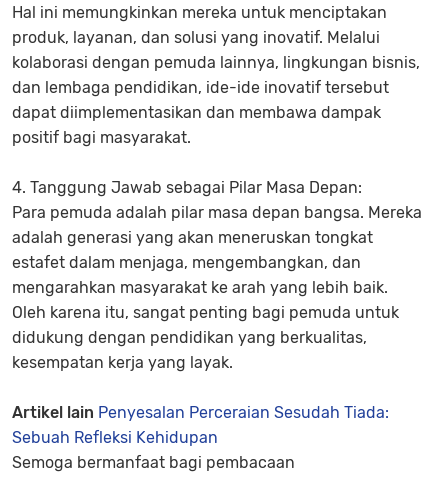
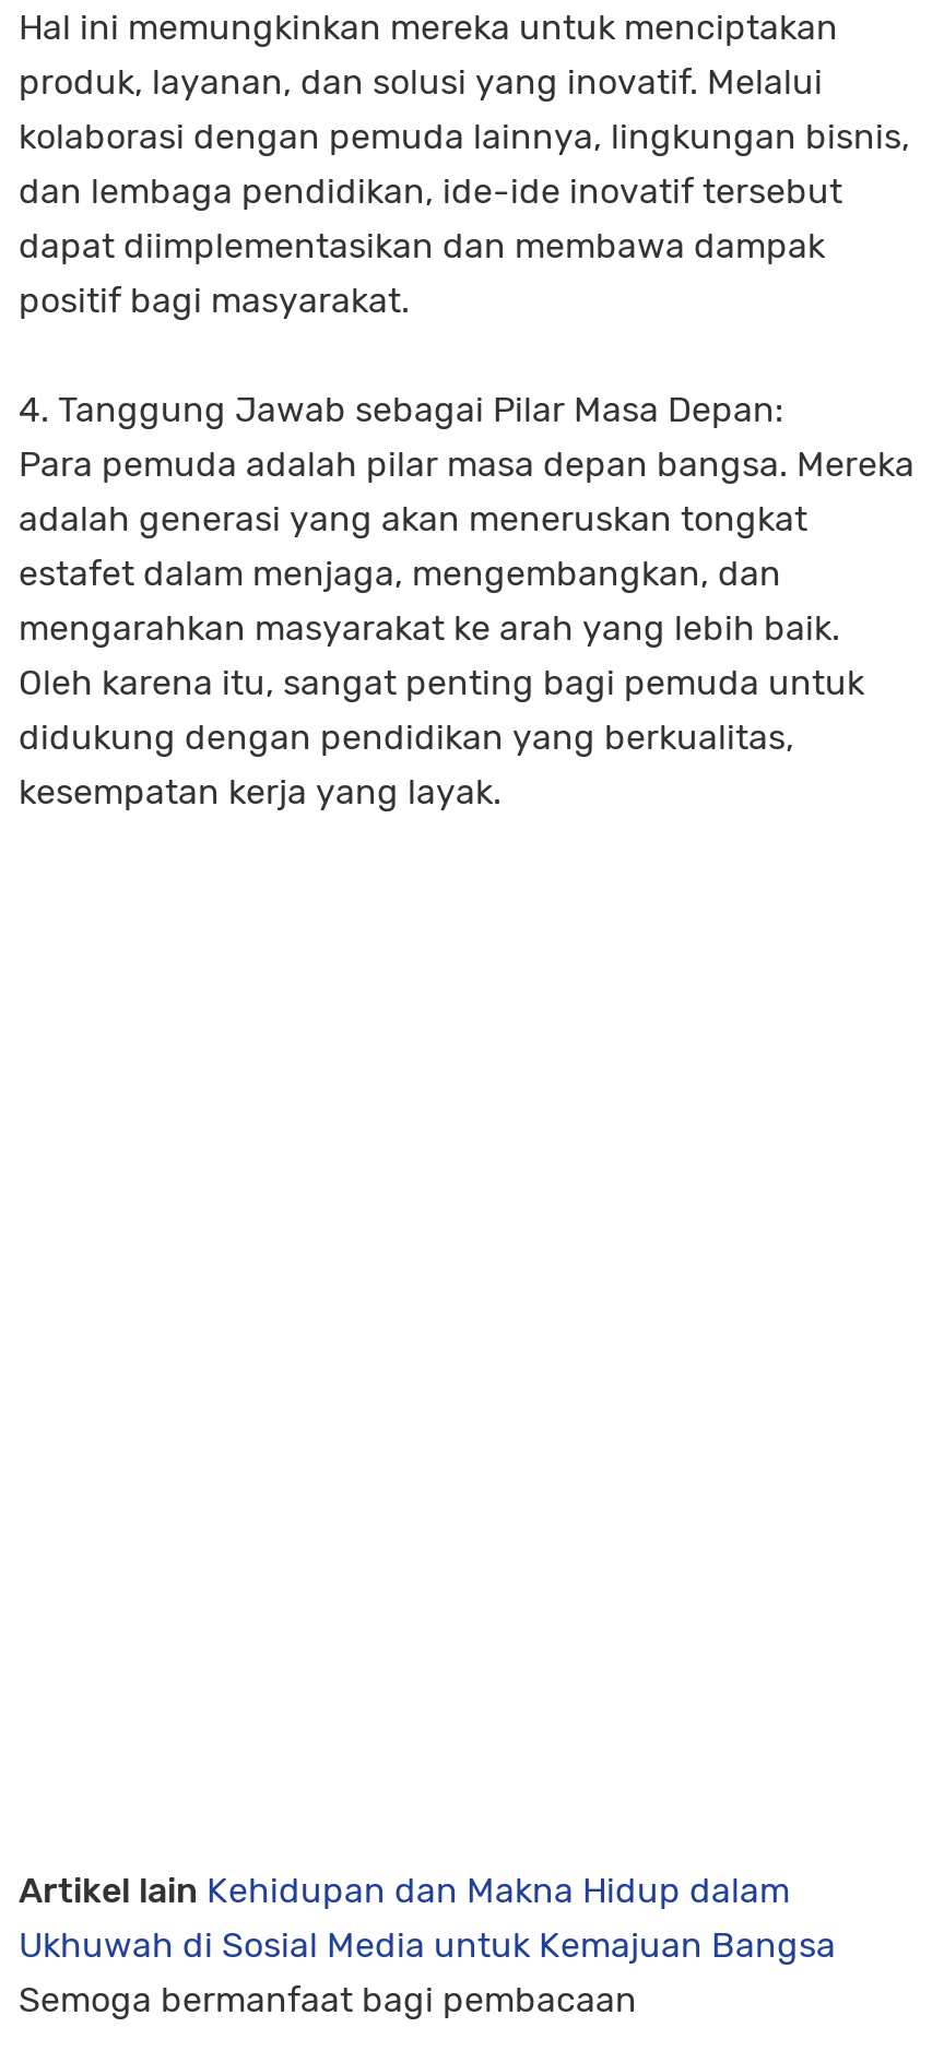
[12,403,389,447] Artikel lain Penyesalan Perceraian Sesudah Tiada: | Sebuah Refleksi Kehidupan -> [19,1871,836,1967] Artikel lain Kehidupan dan Makna Hidup dalam | Ukhuwah di Sosial Media untuk Kemajuan Bangsa

